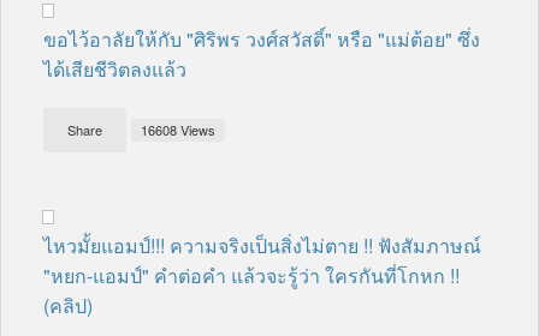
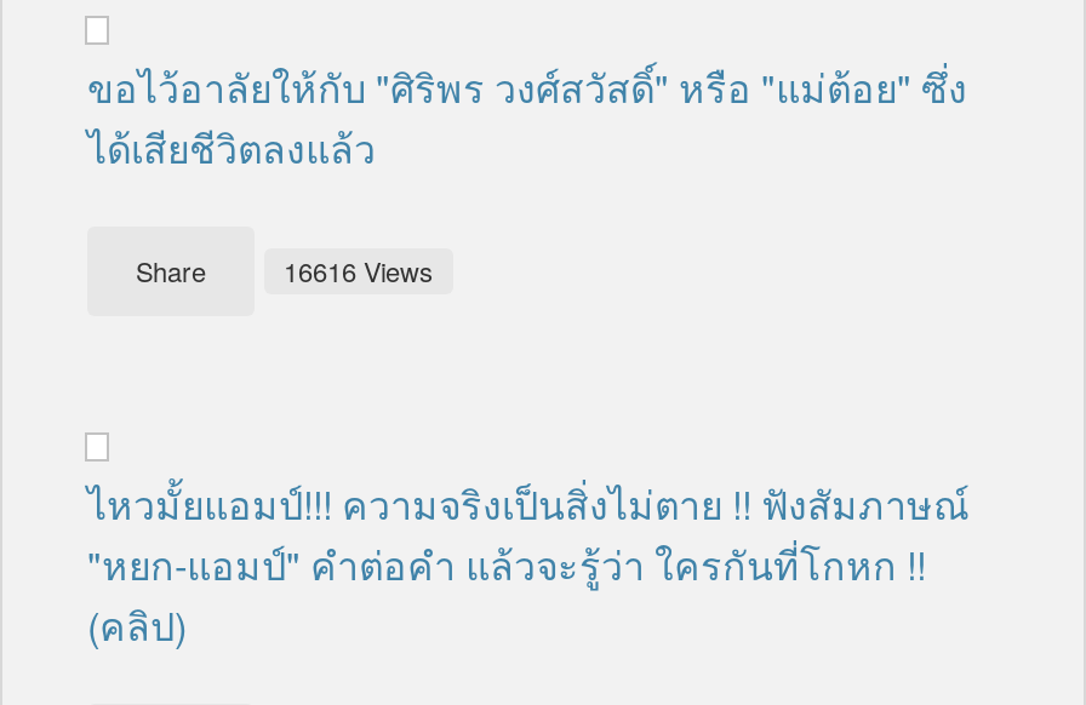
[67,120,215,139] Share 16608 Views -> [136,252,434,291] Share 16616 Views

